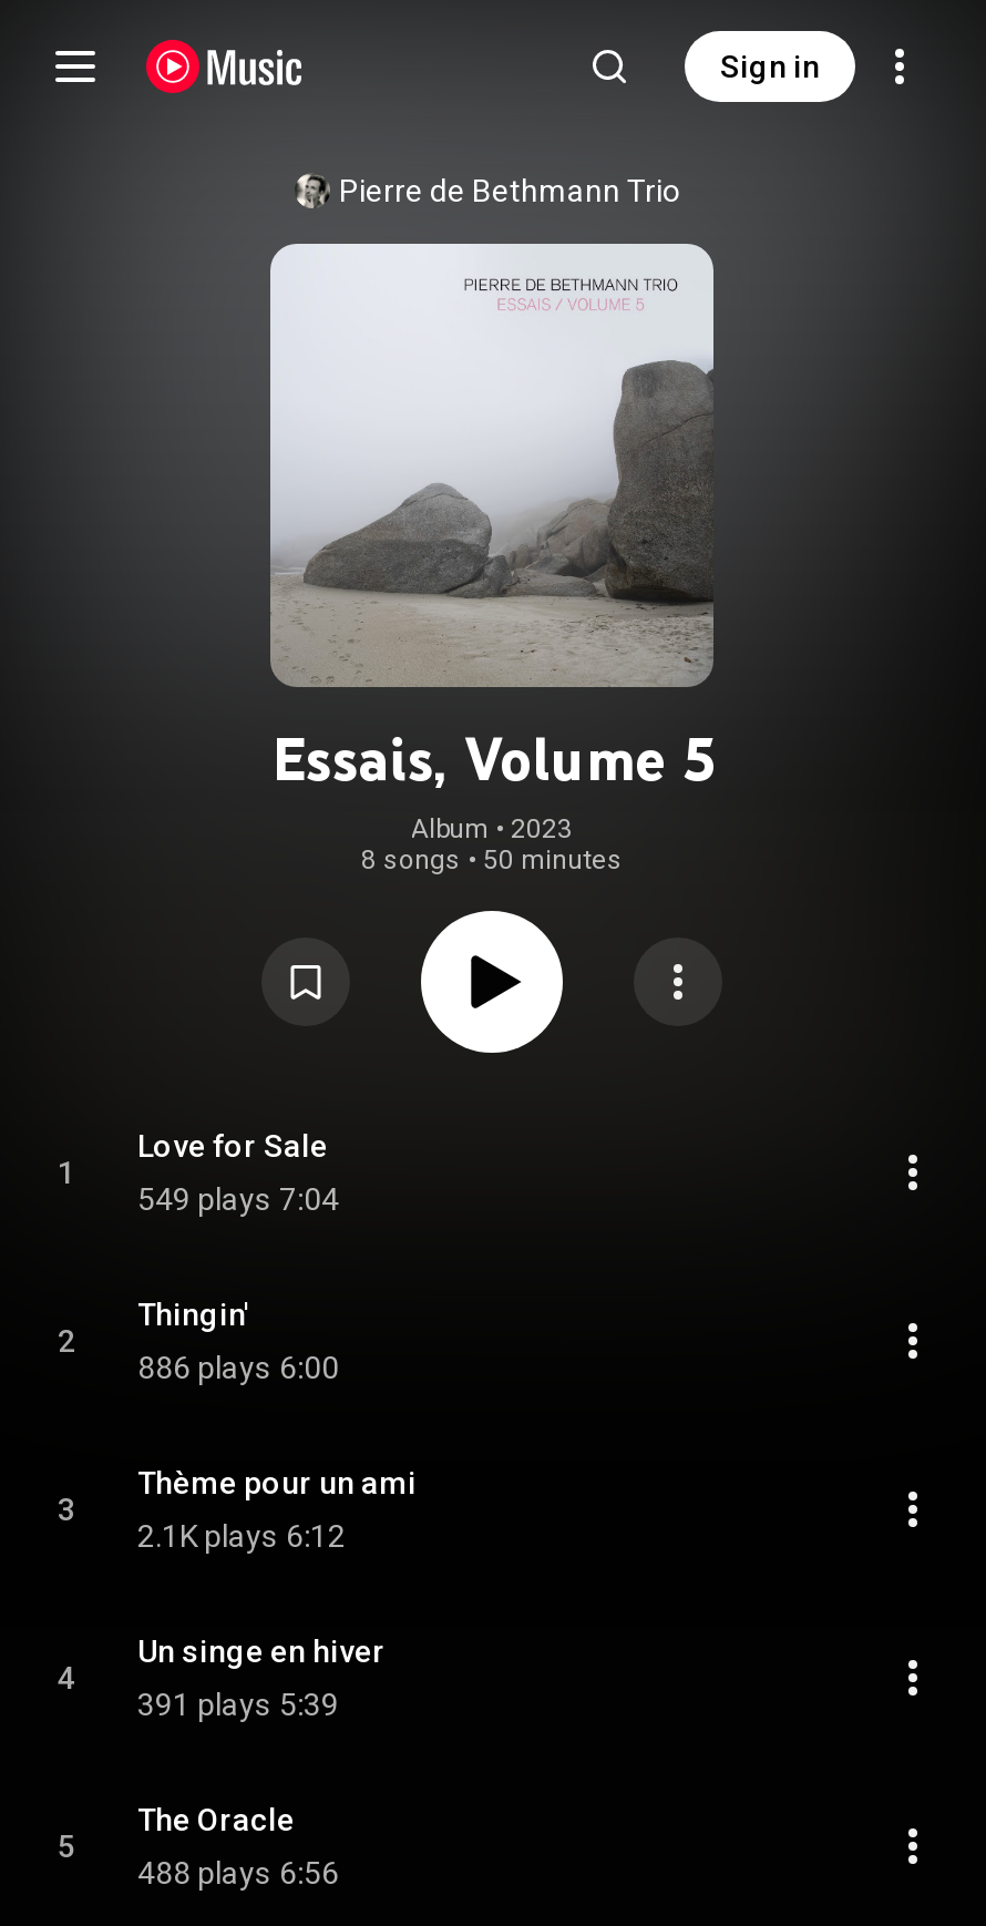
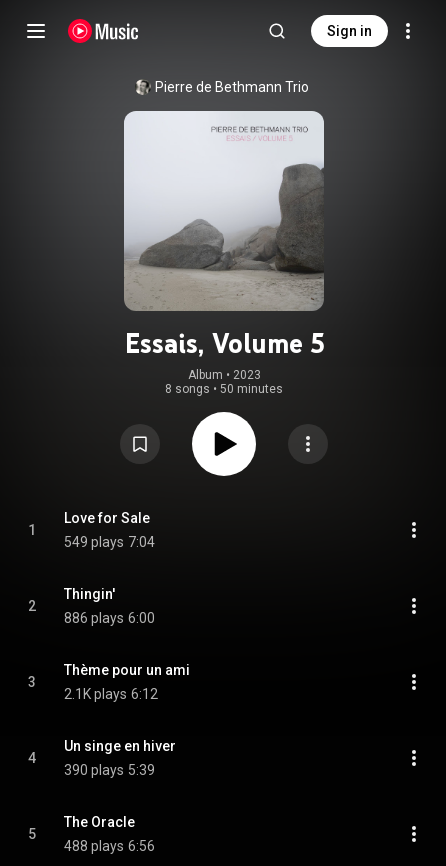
[137,1687,339,1722] 391 plays 5:39 -> [64,762,155,778] 390 plays 5:39

